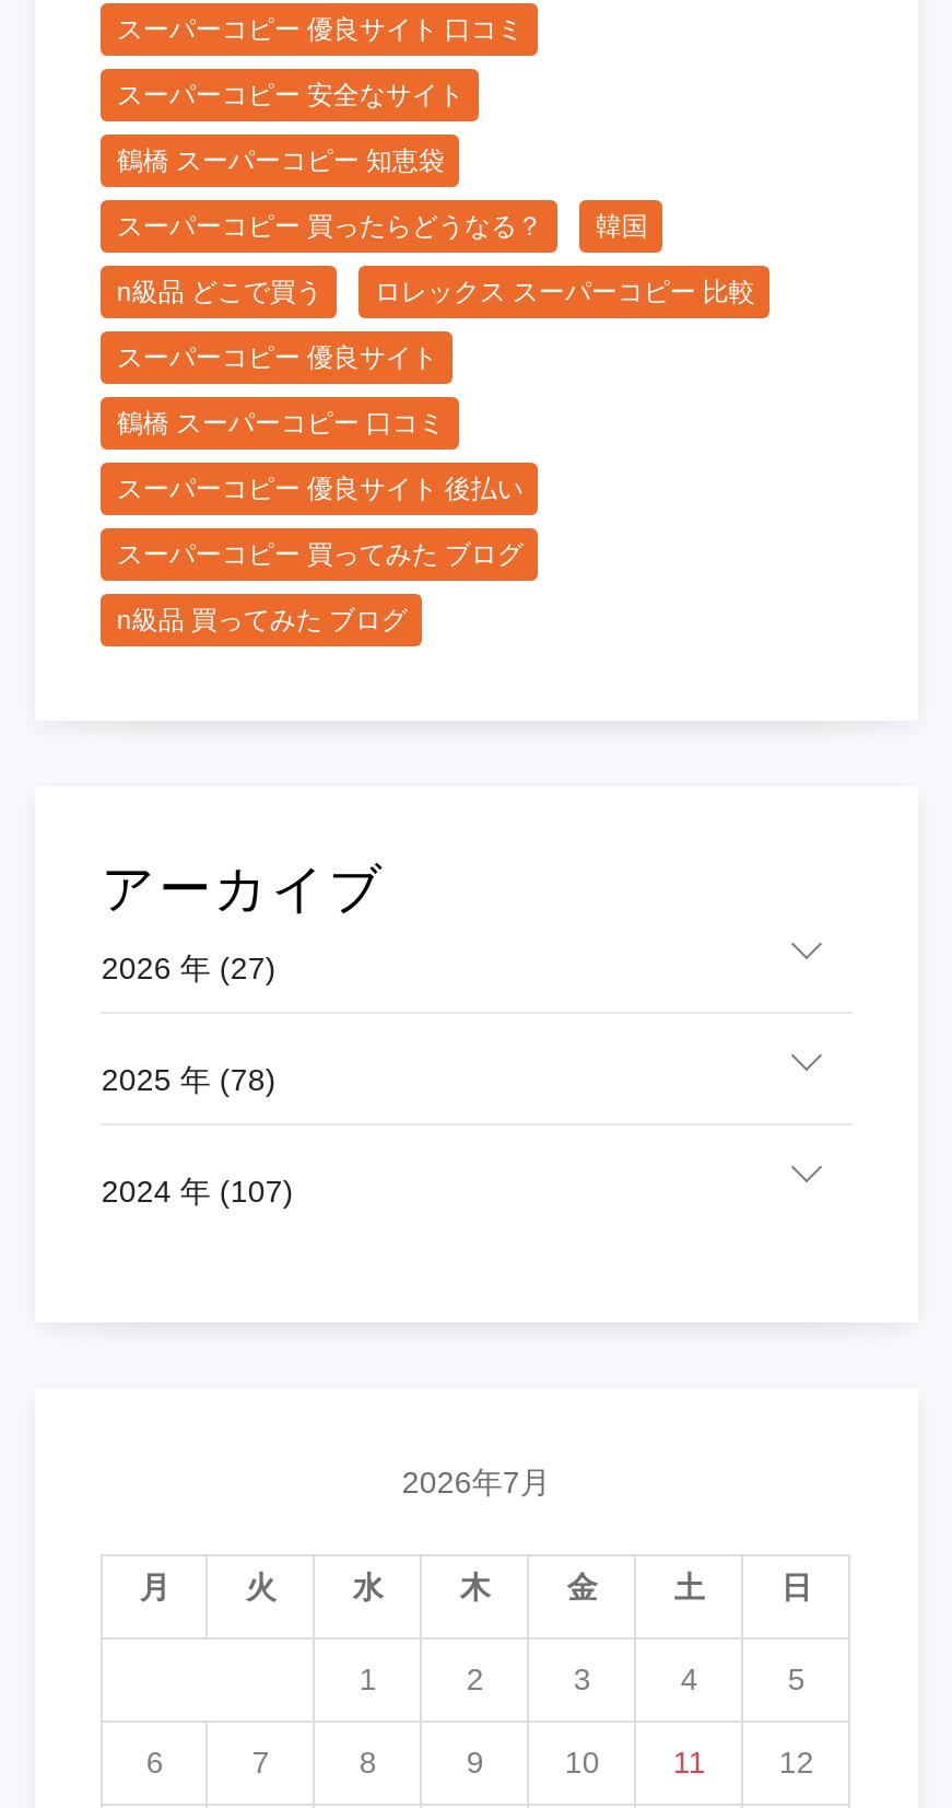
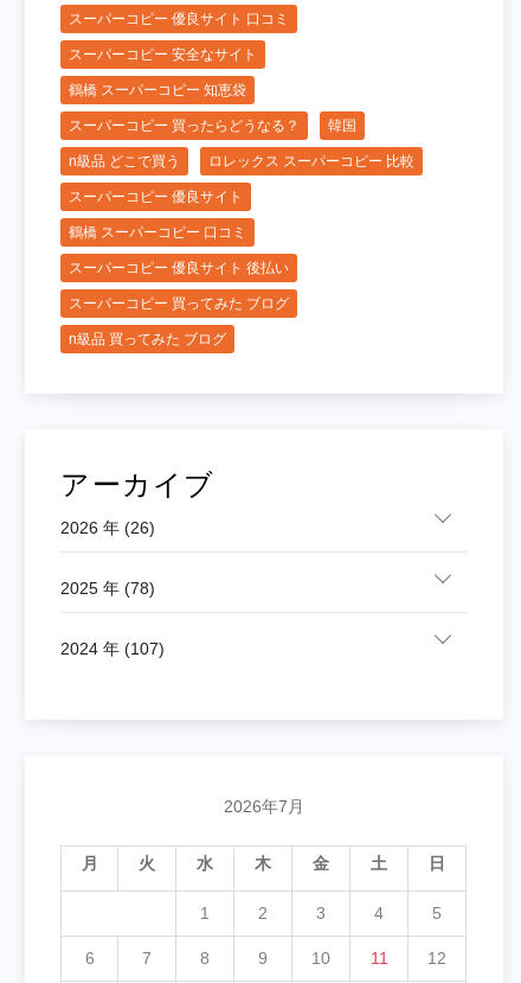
[101,951,276,986] 2026 年 (27) -> [61,518,156,537] 2026 年 (26)

